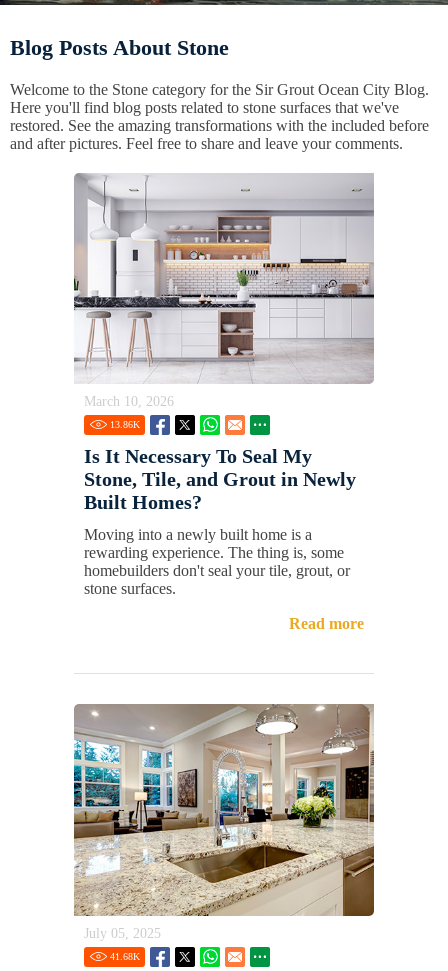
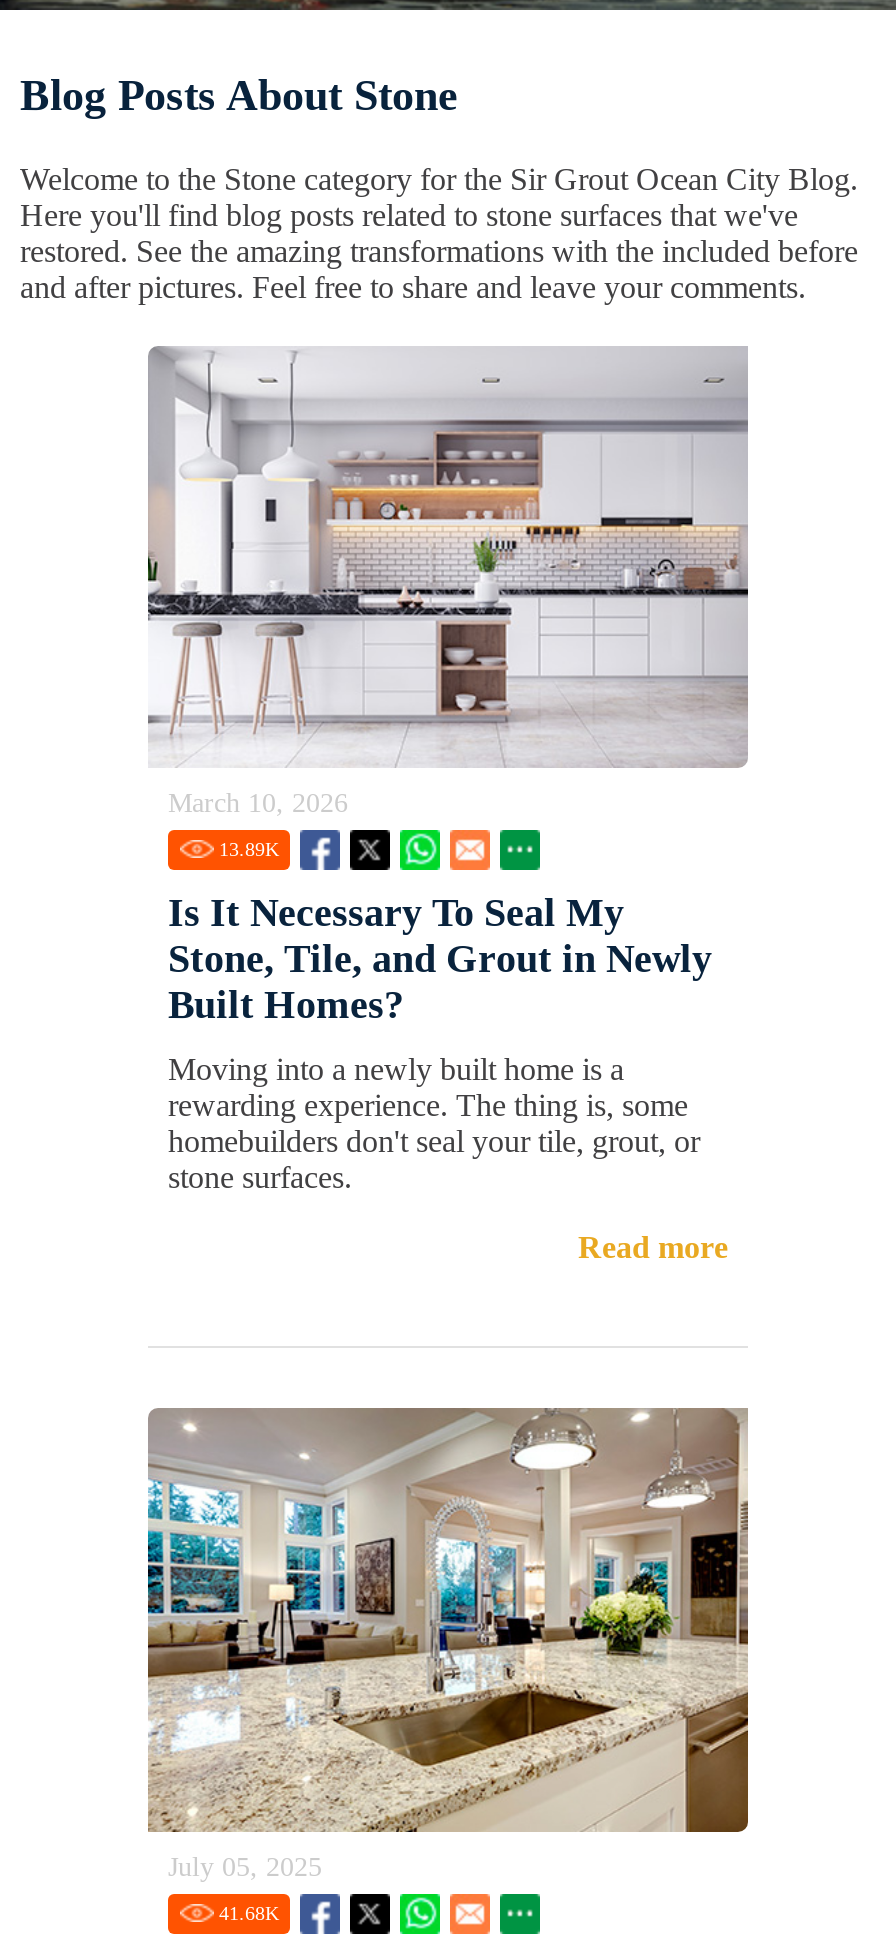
[109,419,139,430] 13.86K -> [219,839,279,861] 13.89K

